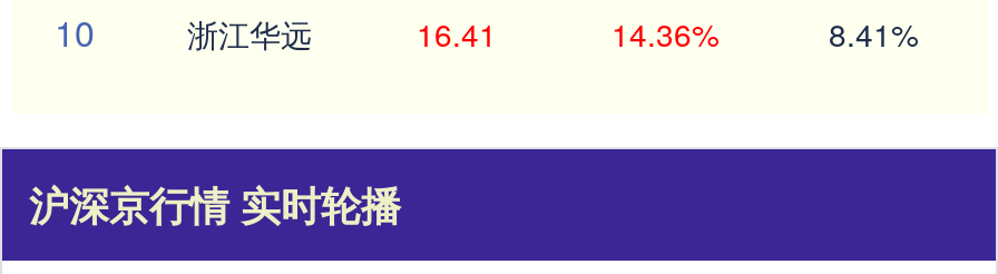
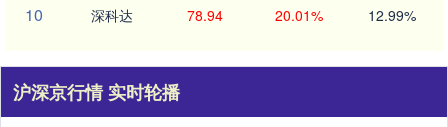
[187,11,918,55] 浙江华远 | 16.41 | 14.36% | 8.41% -> [91,5,416,25] 深科达 | 78.94 | 20.01% | 12.99%

